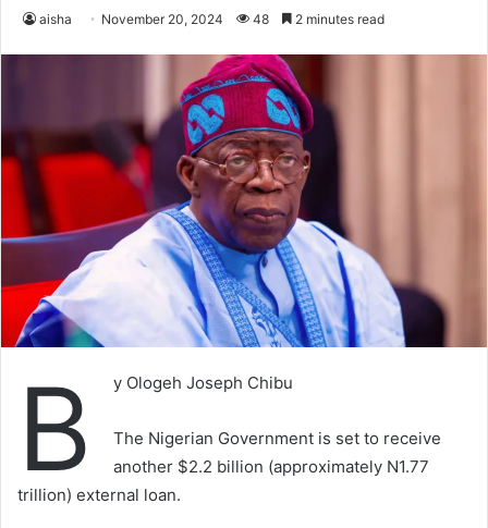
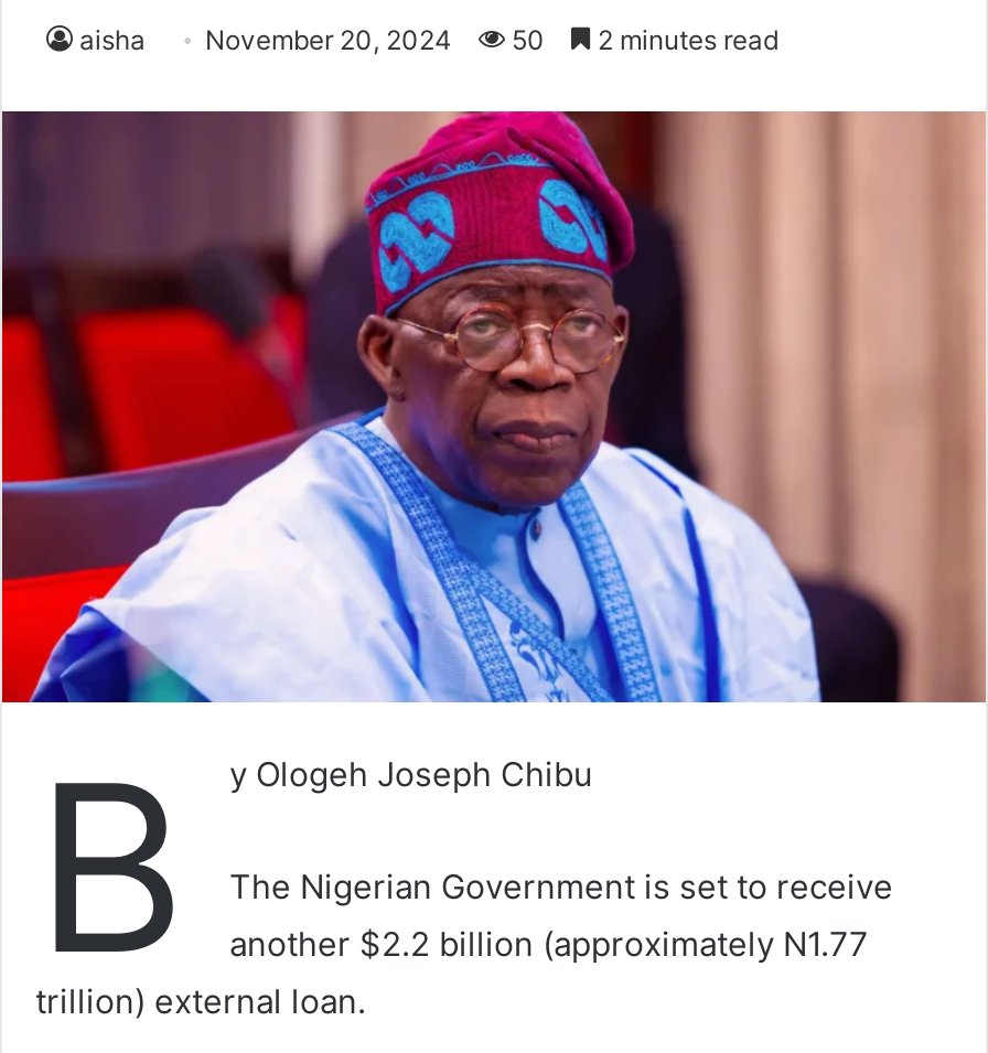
[39,11,385,27] aisha November 20, 2024 48 2 minutes read -> [79,22,778,55] aisha November 20, 2024 50 2 minutes read

